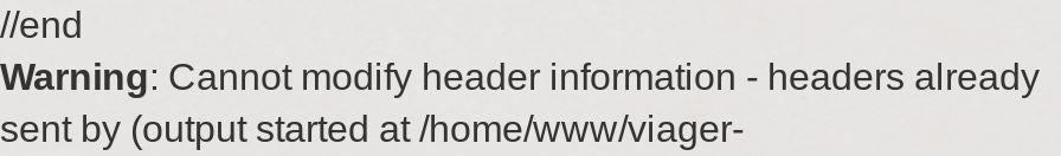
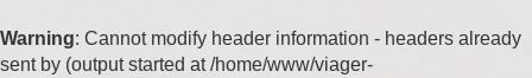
[0,5,83,45] //end -> none

